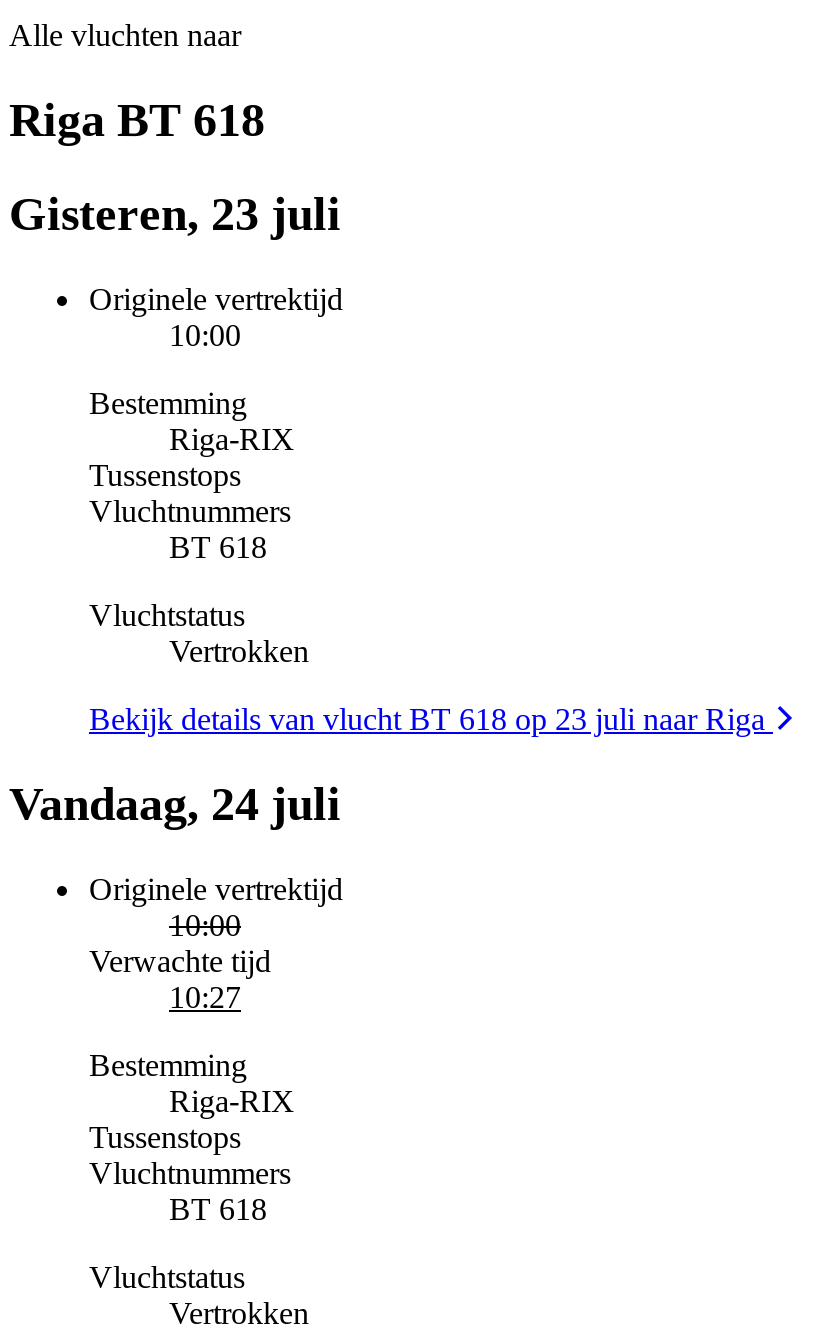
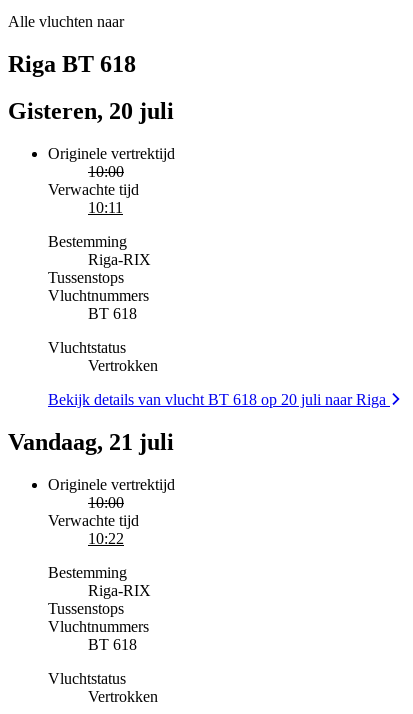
[9,188,341,240] Gisteren, 23 juli -> [8,98,174,124] Gisteren, 20 juli
none -> [48,181,139,216] Verwachte tijd | 10:11
[89,701,773,735] Bekijk details van vlucht BT 618 op 23 juli naar Riga -> [48,391,390,408] Bekijk details van vlucht BT 618 op 20 juli naar Riga
[9,777,341,829] Vandaag, 24 juli -> [8,429,174,455] Vandaag, 21 juli
[169,979,241,1013] 10:27 -> [88,529,124,546] 10:22

